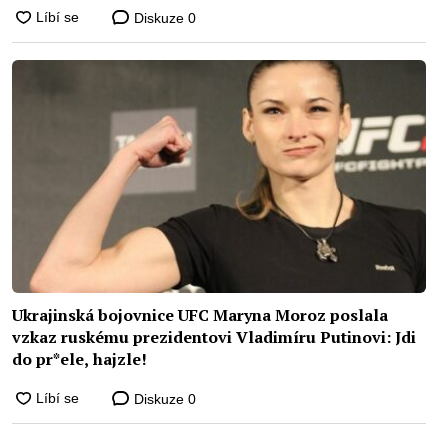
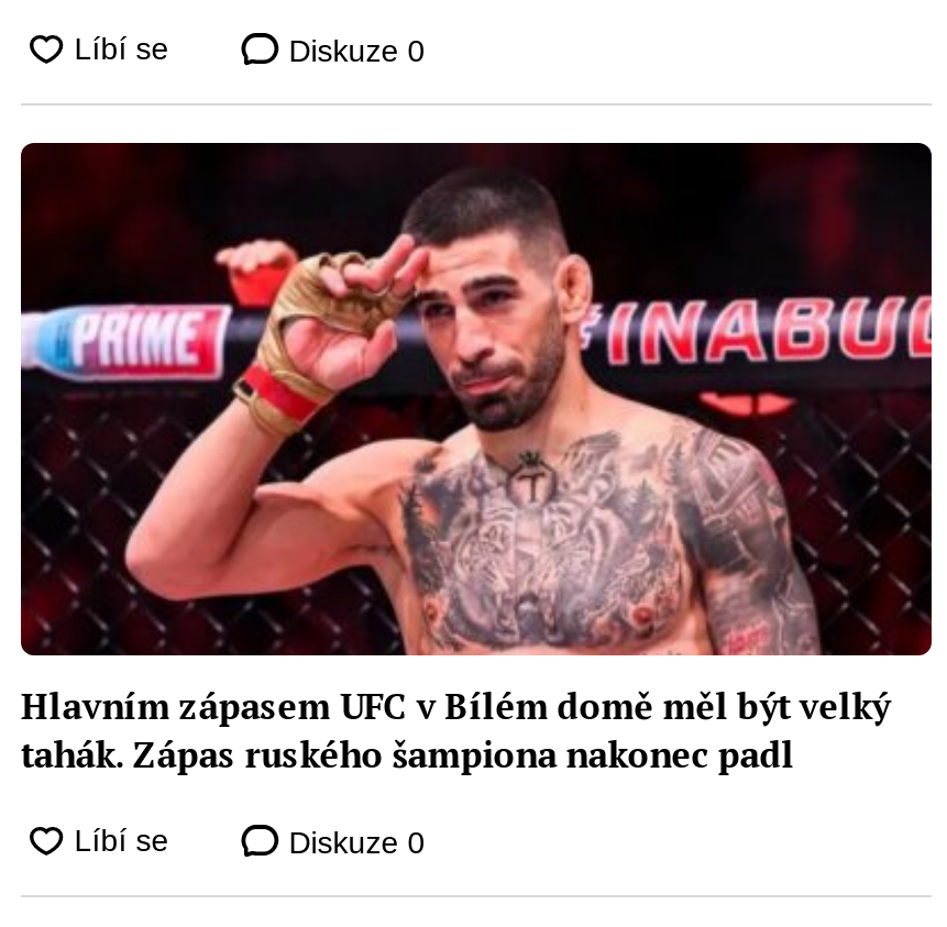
[11,60,427,370] [image] | Ukrajinská bojovnice UFC Maryna Moroz poslala | vzkaz ruskému prezidentovi Vladimíru Putinovi: Jdi | do pr*ele, hajzle! -> [19,142,934,777] [image] | Hlavním zápasem UFC v Bílém domě měl být velký | tahák. Zápas ruského šampiona nakonec padl

